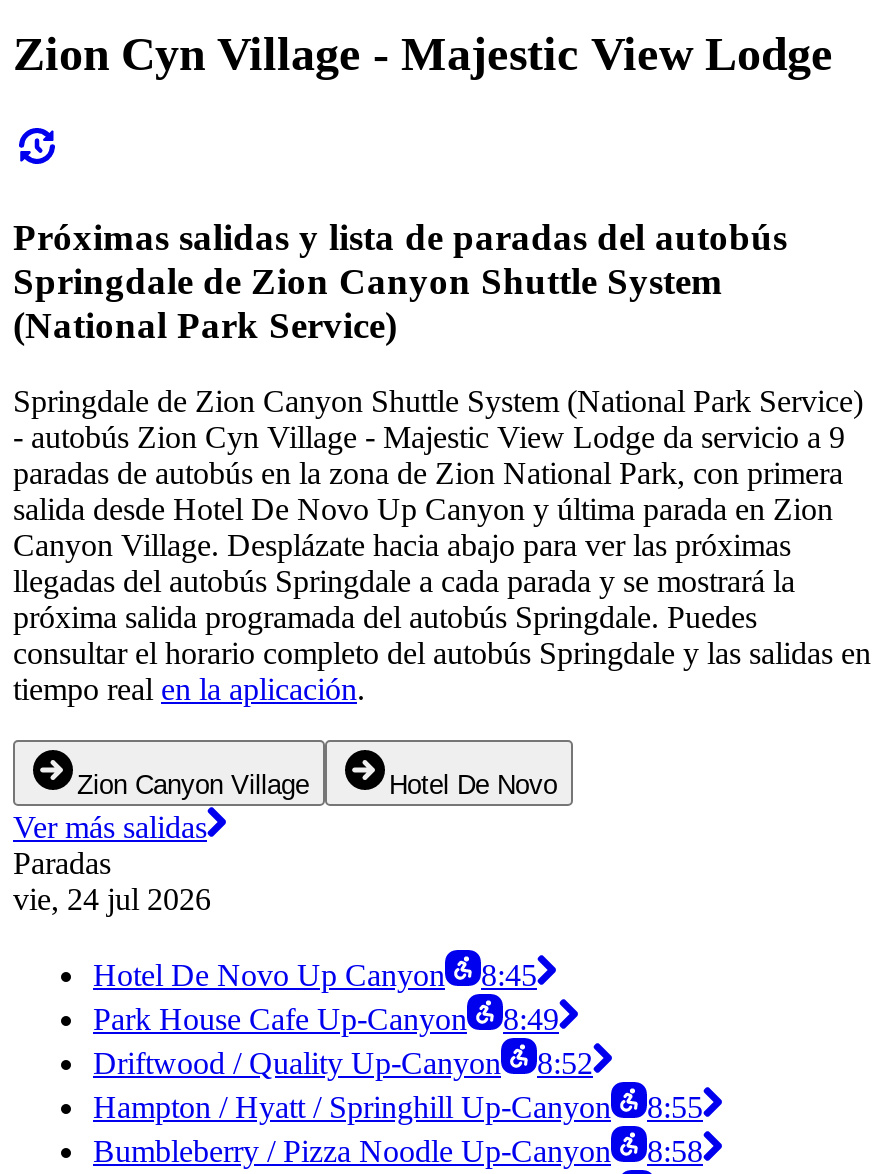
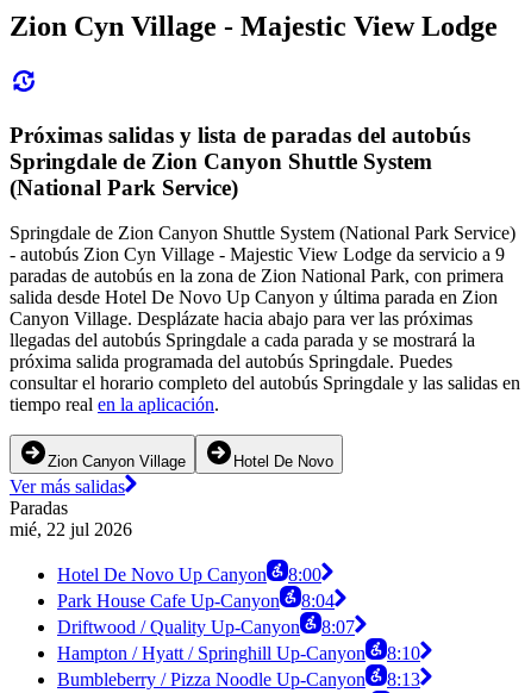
[13,883,211,917] vie, 24 jul 2026 -> [10,520,132,540] mié, 22 jul 2026
[93,959,537,993] Hotel De Novo Up Canyon 8:45 -> [57,565,321,585] Hotel De Novo Up Canyon 8:00
[93,1003,559,1037] Park House Cafe Up-Canyon 8:49 -> [57,591,335,611] Park House Cafe Up-Canyon 8:04
[93,1047,593,1081] Driftwood / Quality Up-Canyon 8:52 -> [57,617,355,638] Driftwood / Quality Up-Canyon 8:07
[93,1091,703,1125] Hampton / Hyatt / Springhill Up-Canyon 8:55 -> [57,643,420,664] Hampton / Hyatt / Springhill Up-Canyon 8:10
[93,1135,703,1169] Bumbleberry / Pizza Noodle Up-Canyon 8:58 -> [57,670,420,690] Bumbleberry / Pizza Noodle Up-Canyon 8:13

